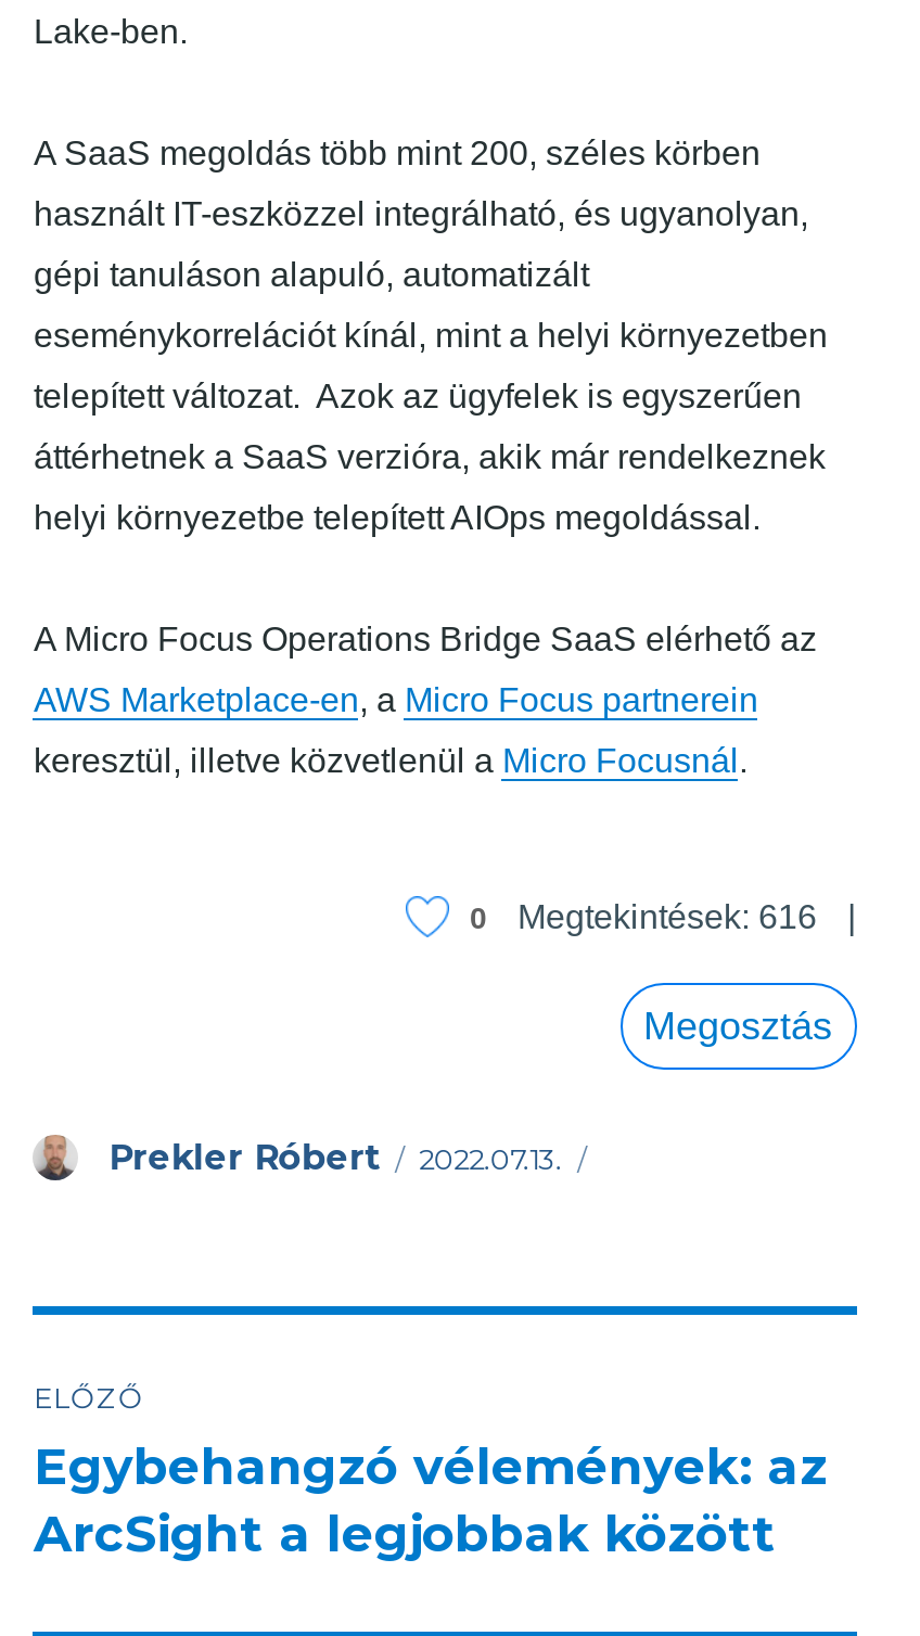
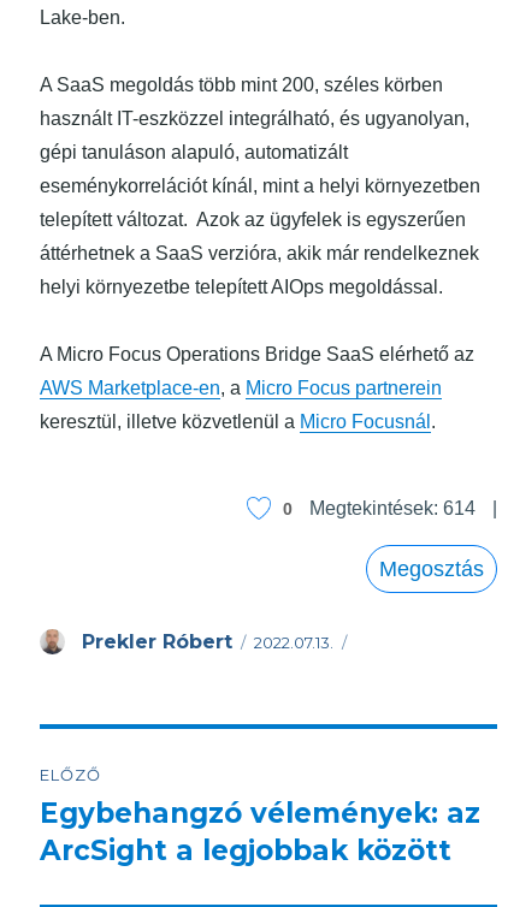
[517,898,817,935] Megtekintések: 616 -> [309,498,475,518] Megtekintések: 614

